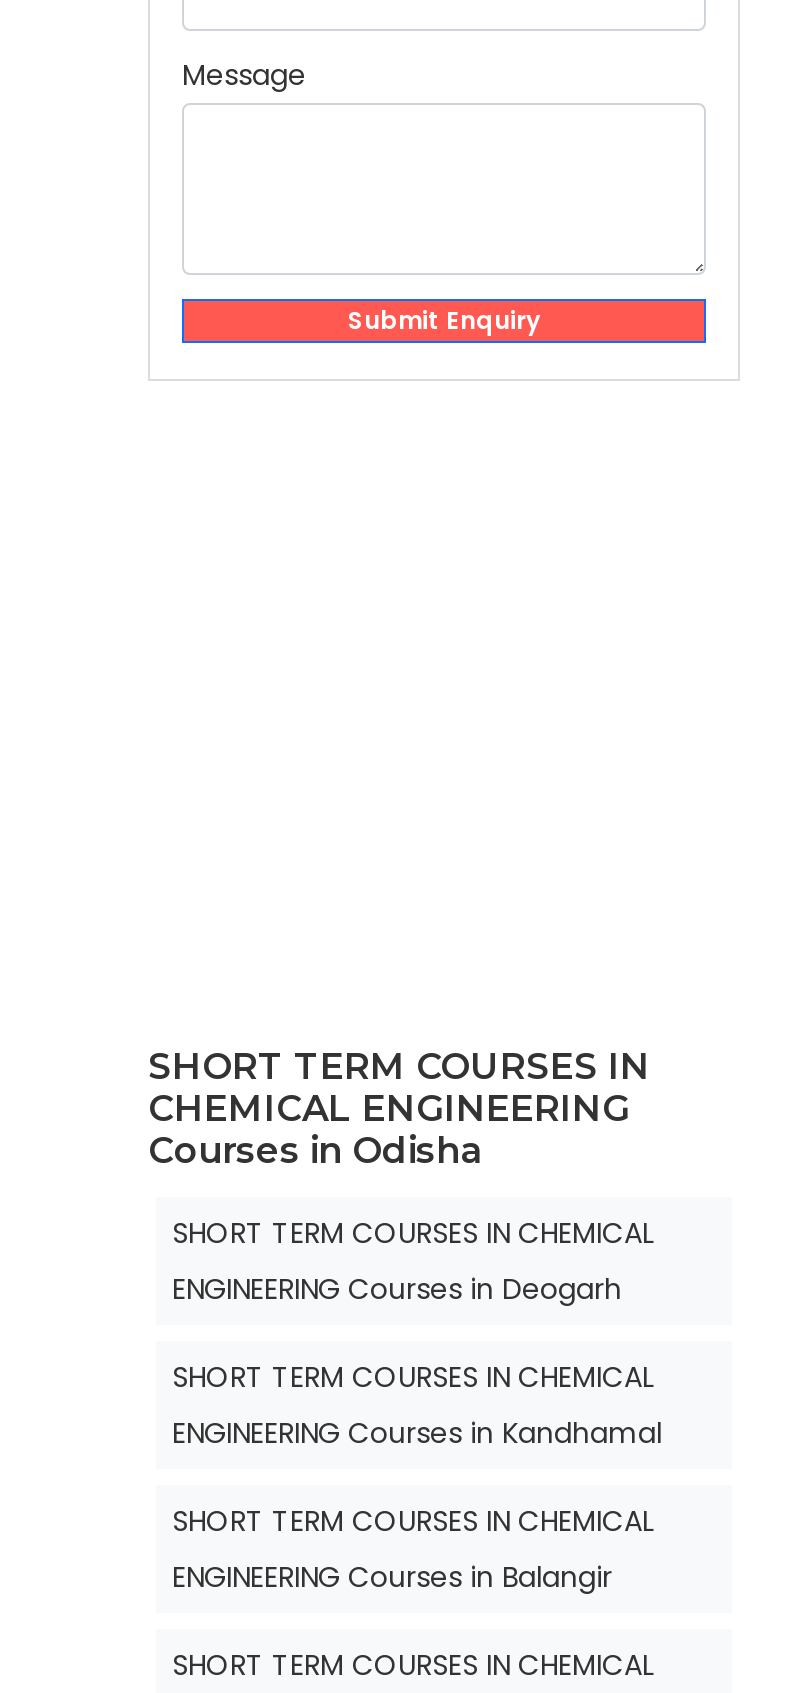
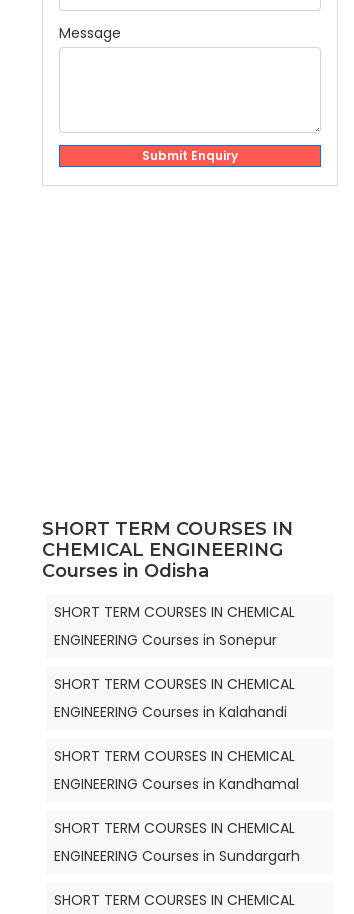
[172,1269,622,1309] ENGINEERING Courses in Deogarh -> [54,630,295,722] ENGINEERING Courses in Sonepur | SHORT TERM COURSES IN CHEMICAL | ENGINEERING Courses in Kalahandi
[172,1557,612,1597] ENGINEERING Courses in Balangir -> [54,846,300,866] ENGINEERING Courses in Sundargarh

